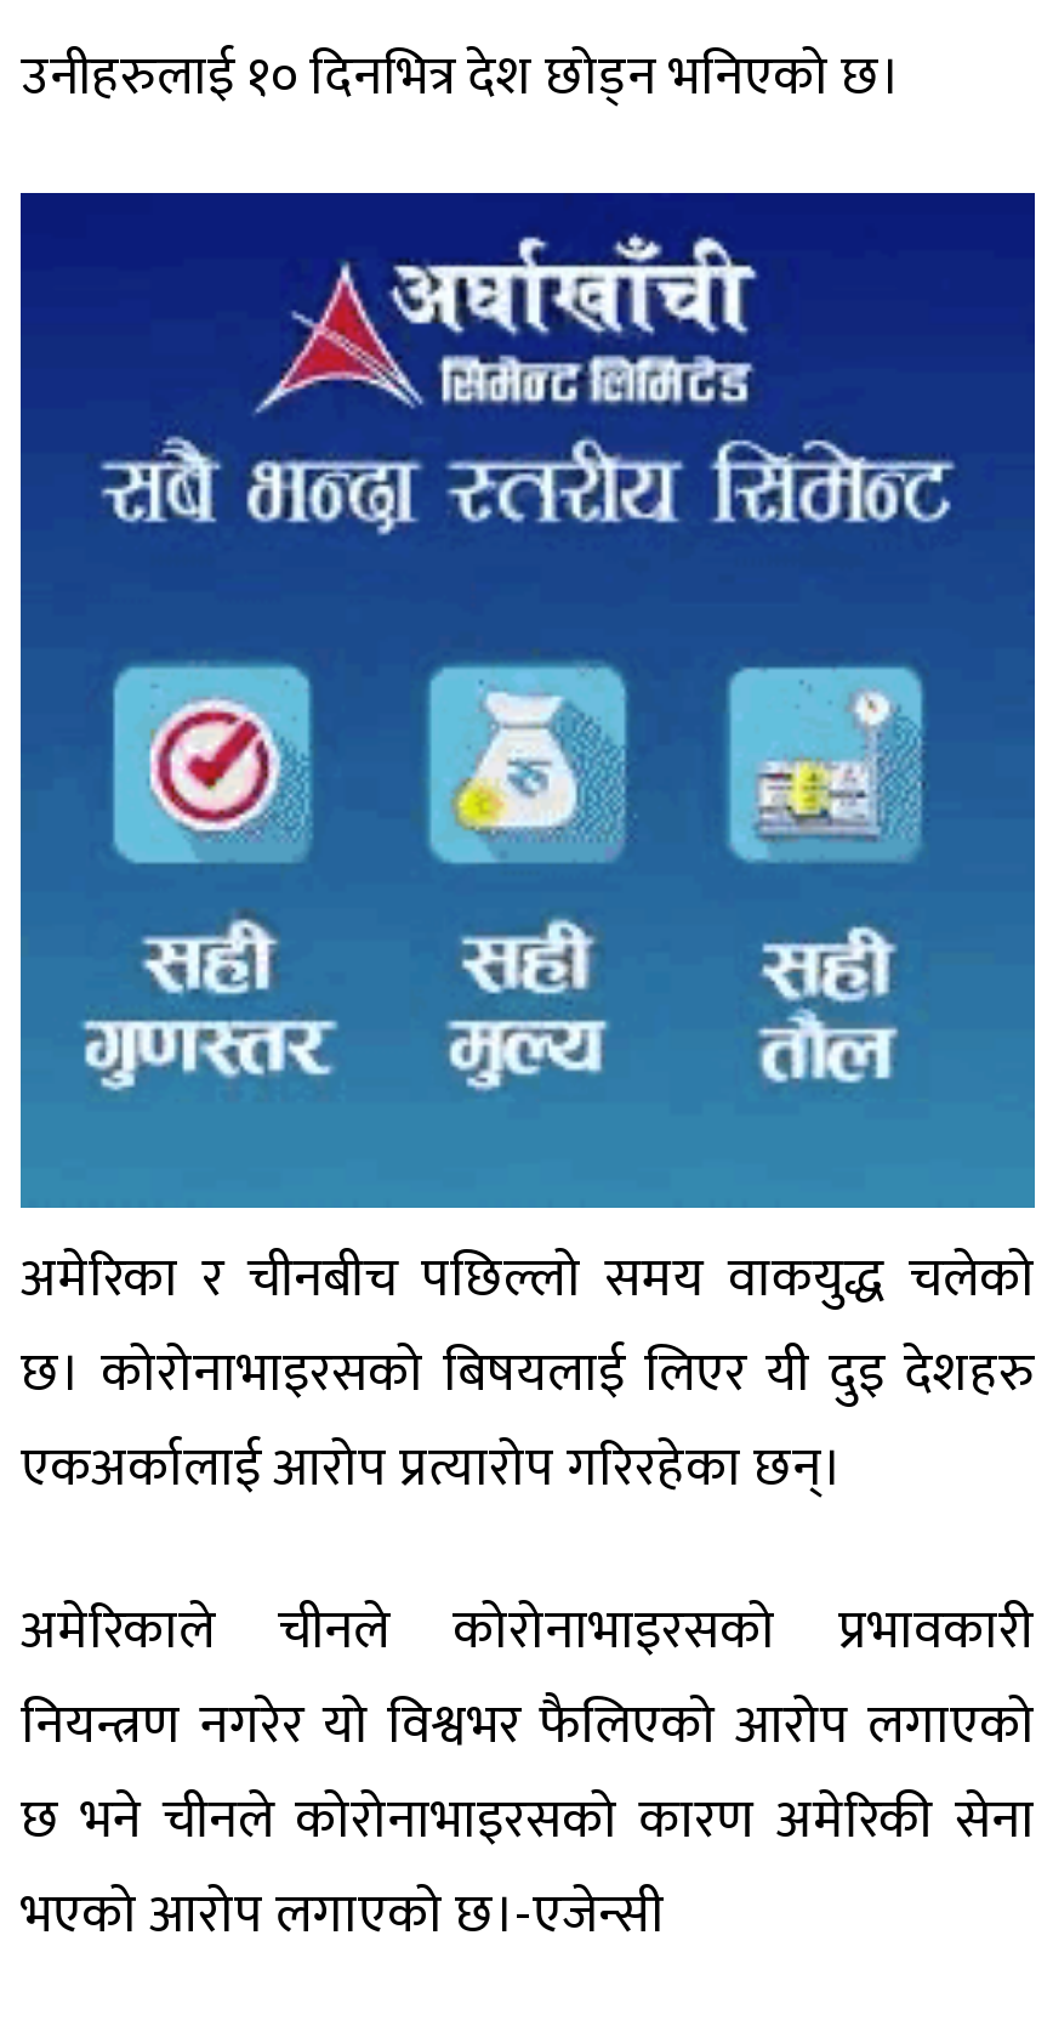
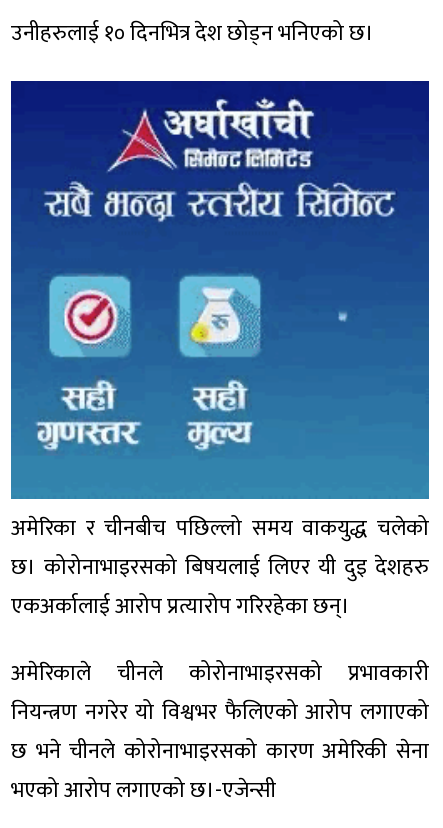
[727,664,926,863] [image] -> none
[758,924,899,1084] [image] -> none

